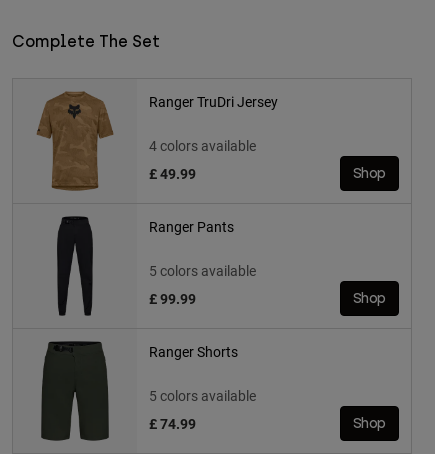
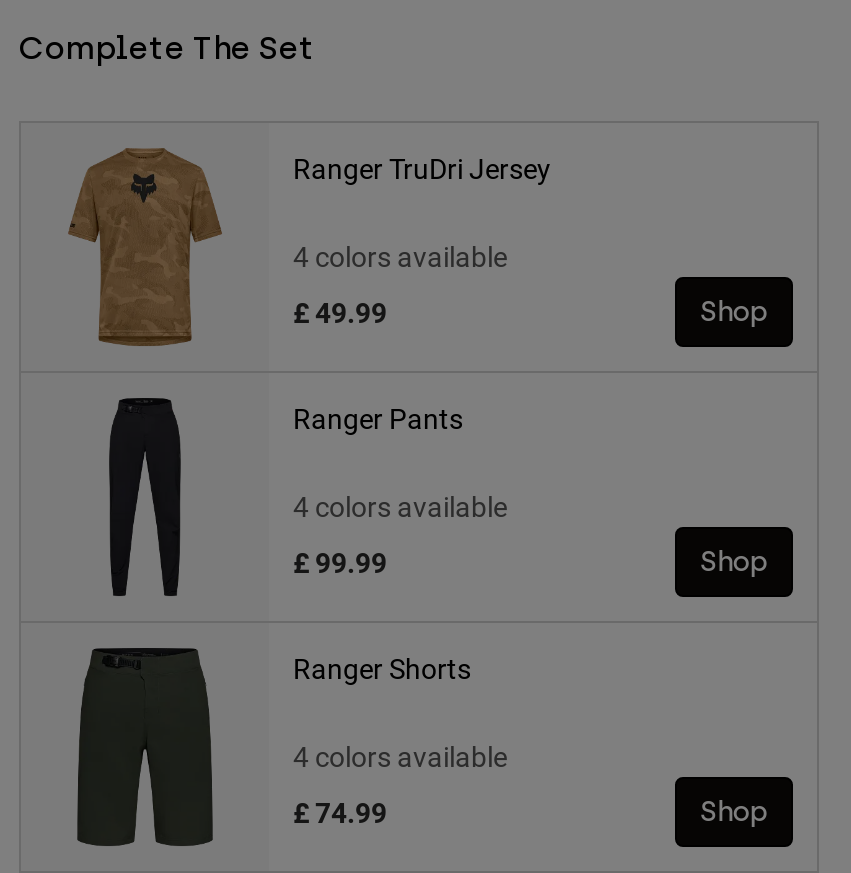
[149,261,256,280] 5 colors available -> [293,487,507,525] 4 colors available
[149,386,256,405] 5 colors available -> [293,737,507,775] 4 colors available

